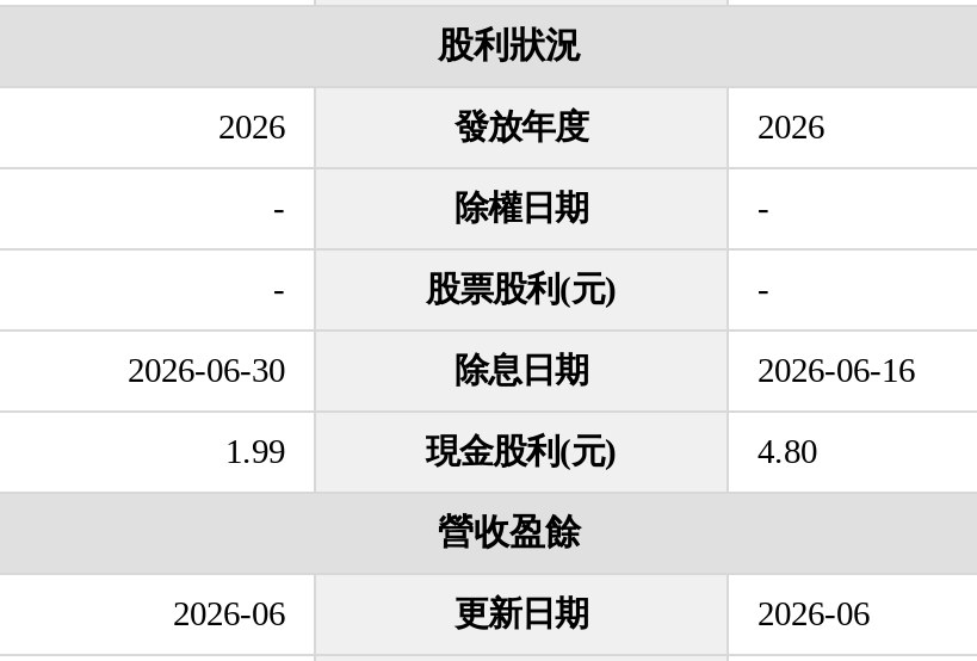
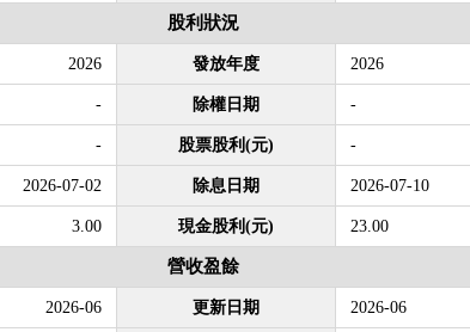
[128,351,285,389] 2026-06-30 -> [23,176,102,195] 2026-07-02
[758,351,915,389] 2026-06-16 -> [350,176,429,195] 2026-07-10
[225,432,285,470] 1.99 -> [72,216,102,235] 3.00
[758,432,817,470] 4.80 -> [350,216,389,235] 23.00

